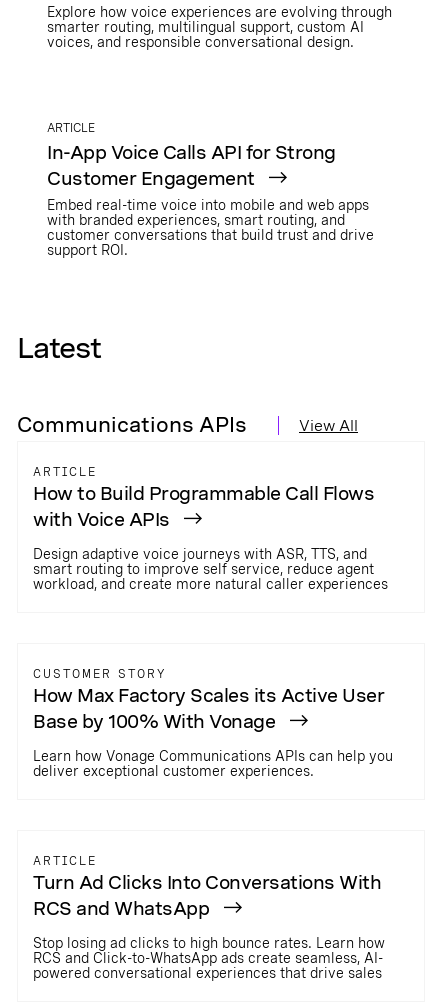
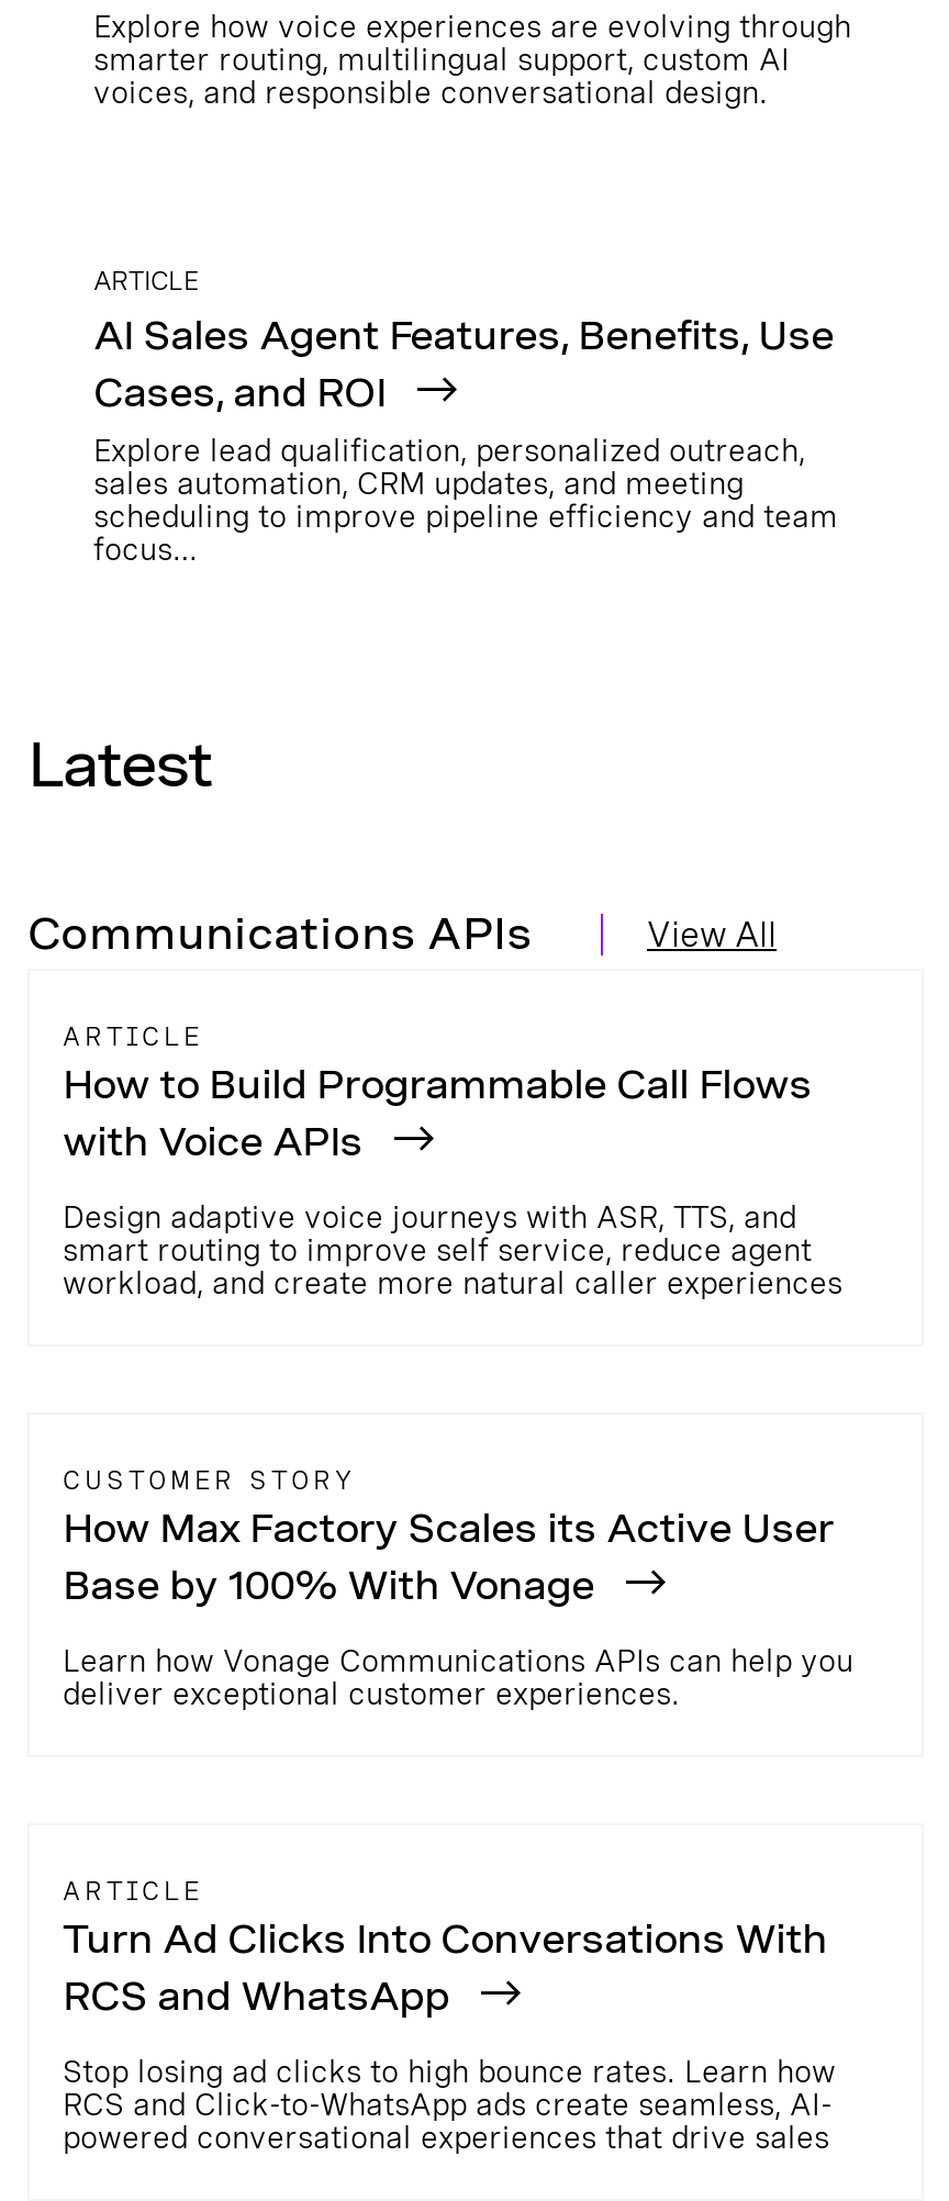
[47,142,374,258] In-App Voice Calls API for Strong | Customer Engagement | Embed real-time voice into mobile and web apps | with branded experiences, smart routing, and | customer conversations that build trust and drive | support ROI. -> [93,312,838,567] AI Sales Agent Features, Benefits, Use | Cases, and ROI | Explore lead qualification, personalized outreach, | sales automation, CRM updates, and meeting | scheduling to improve pipeline efficiency and team | focus…

